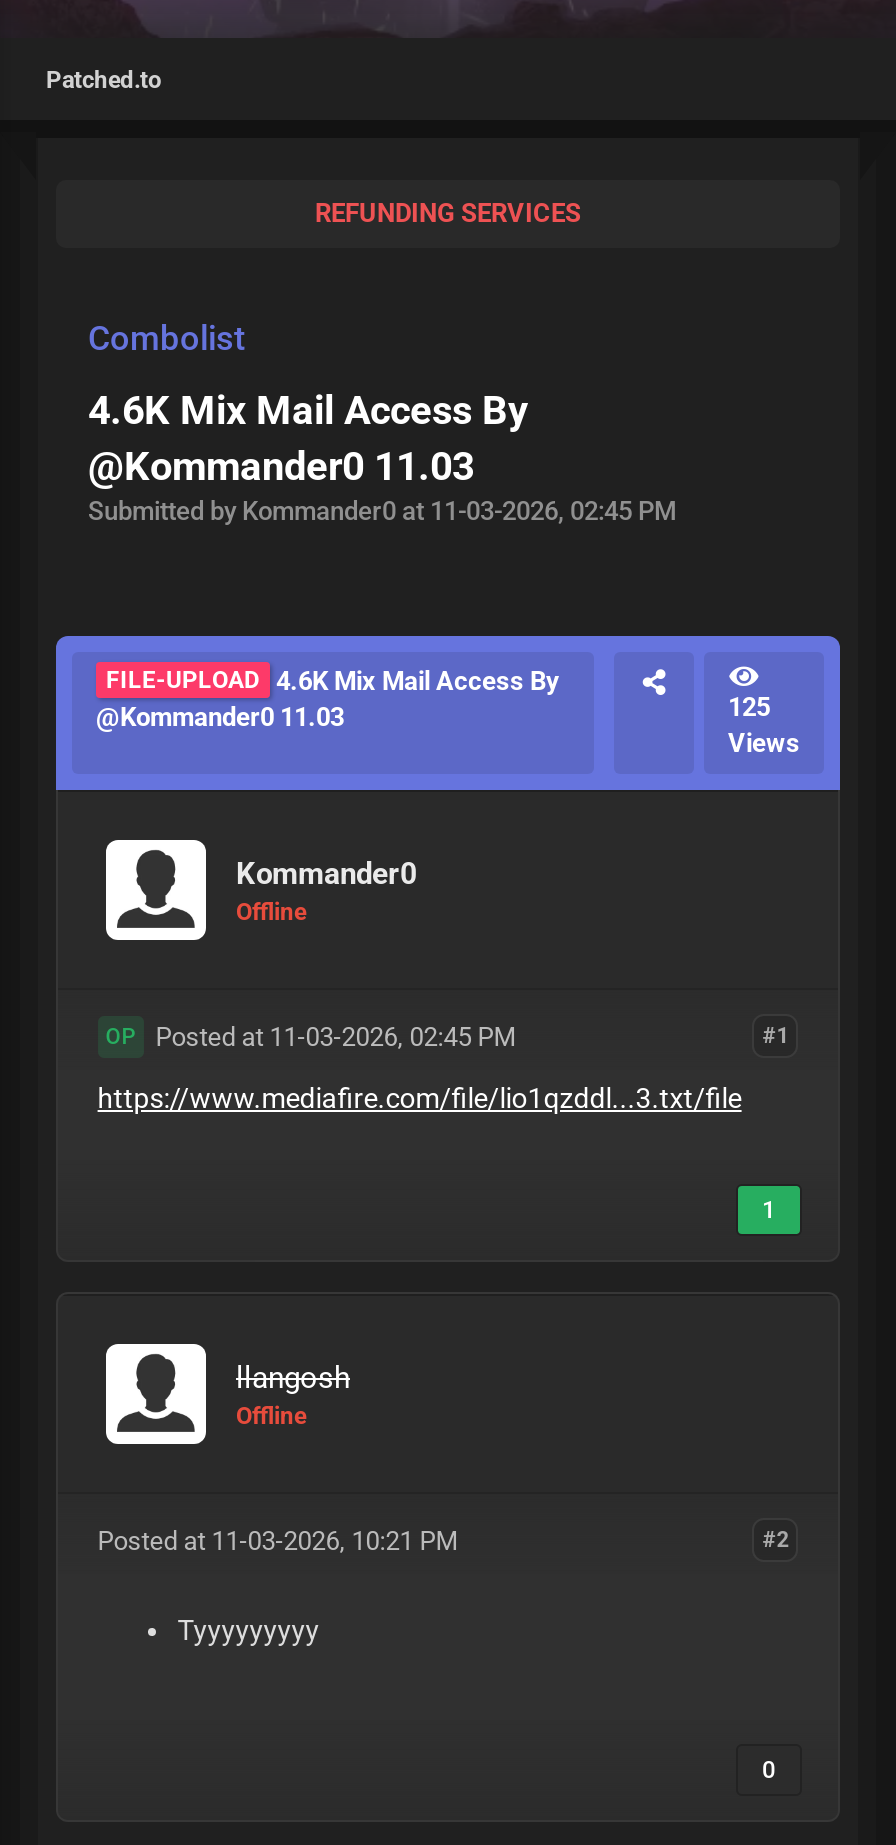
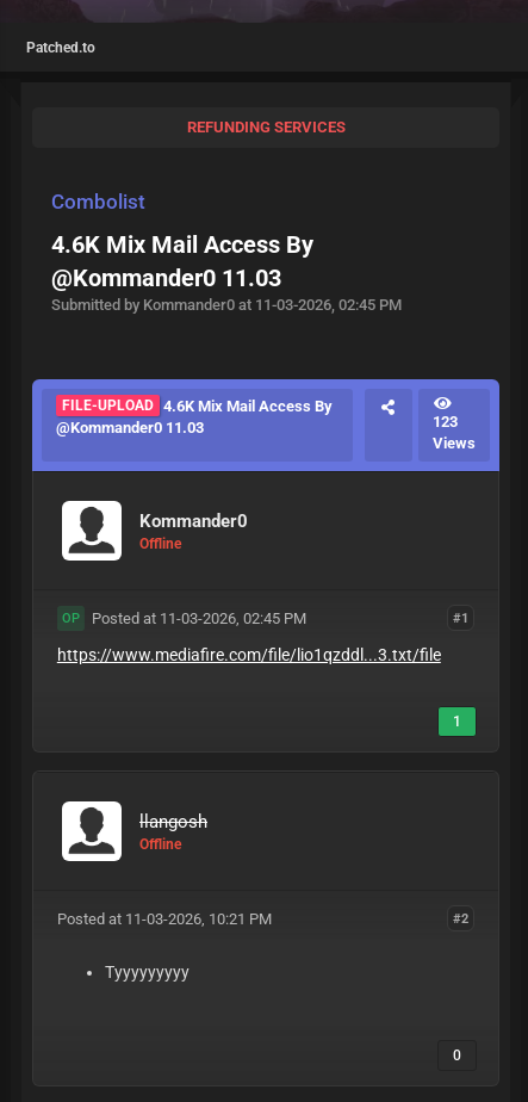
[728,692,770,722] 125 -> [433,413,458,431] 123

